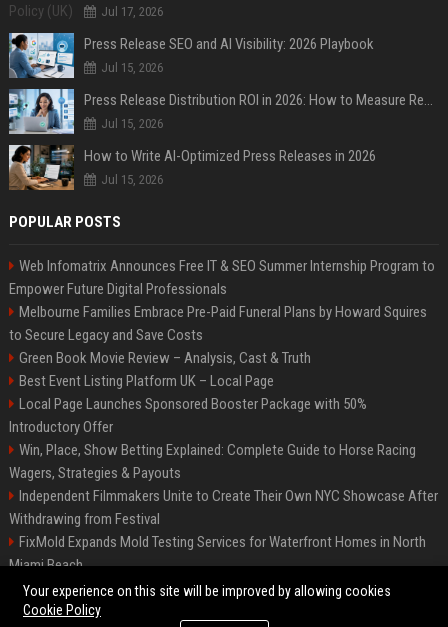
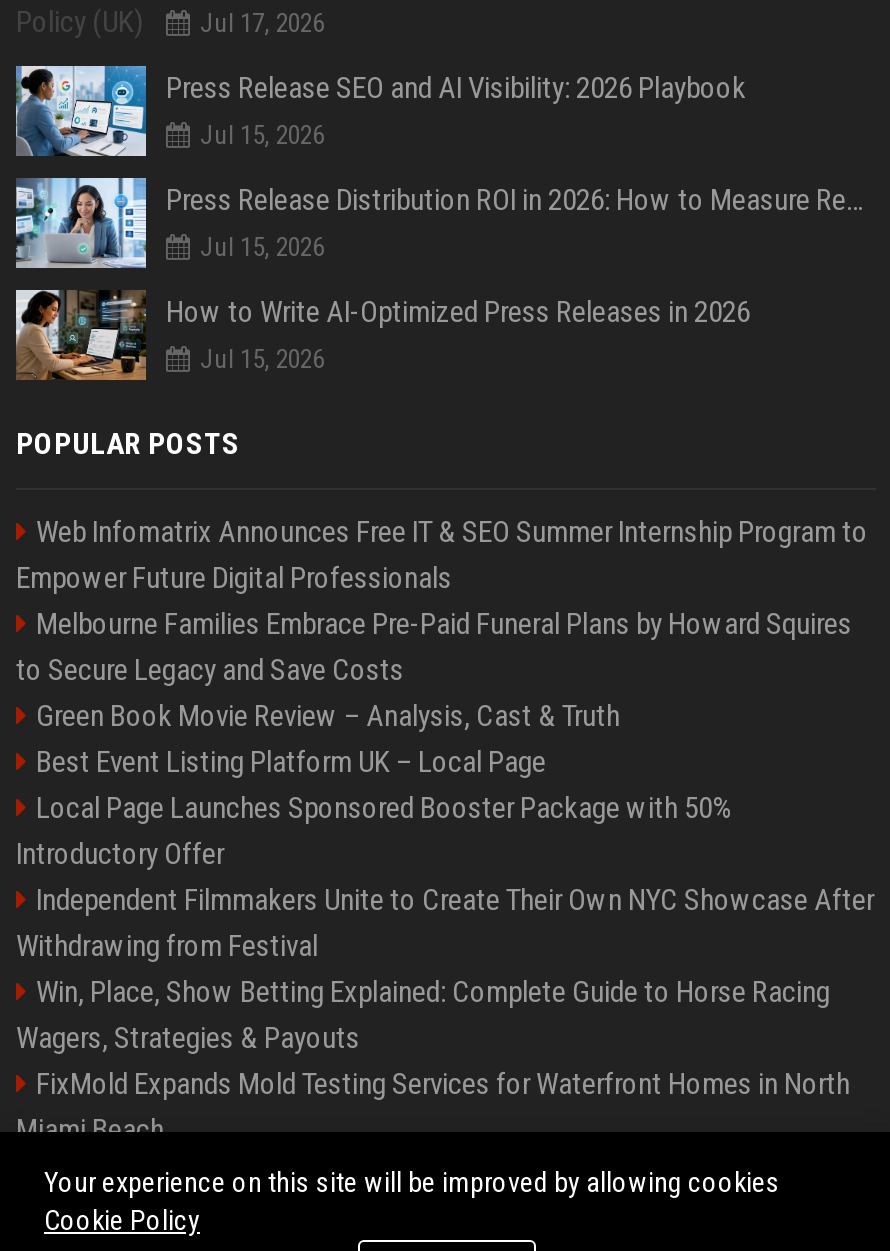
moved [9,441,416,482] -> [16,974,830,1056]: Win, Place, Show Betting Explained: Complete Guide to Horse Racing | Wagers, Strategies & Payouts
moved [9,487,438,528] -> [16,882,874,964]: Independent Filmmakers Unite to Create Their Own NYC Showcase After | Withdrawing from Festival

